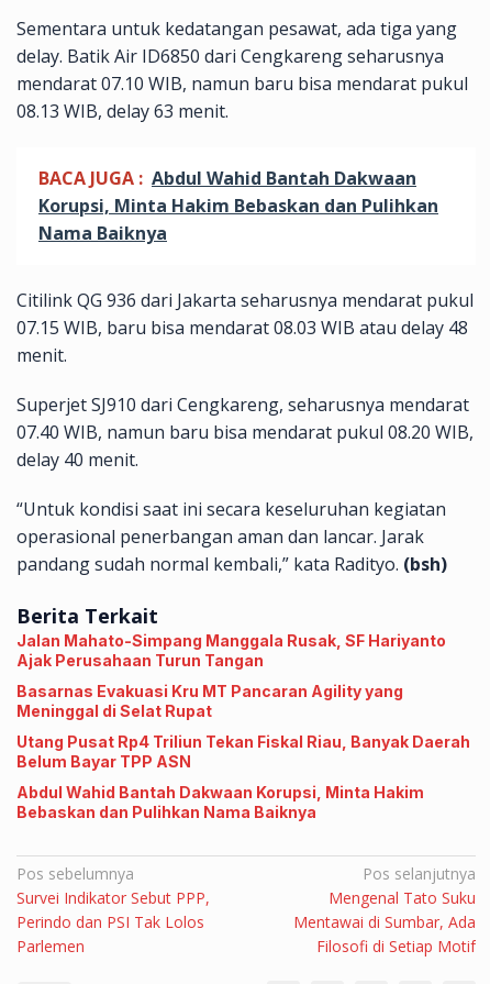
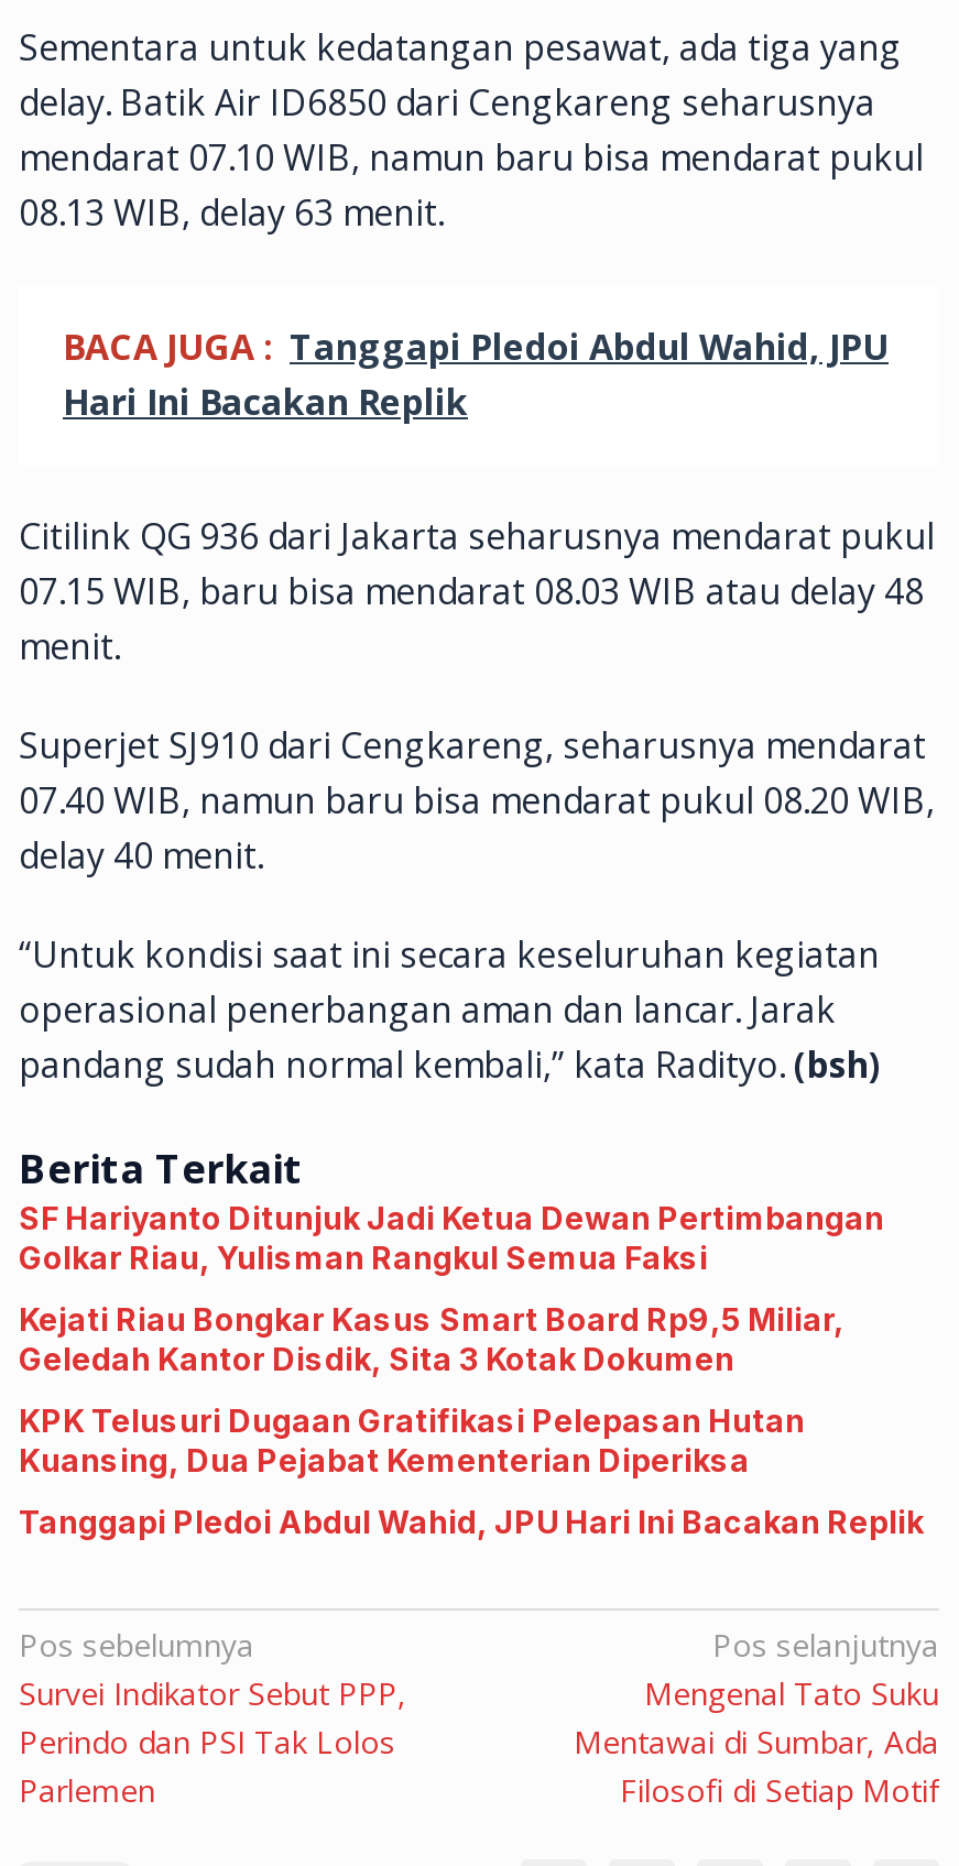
[38,166,438,246] BACA JUGA : Abdul Wahid Bantah Dakwaan | Korupsi, Minta Hakim Bebaskan dan Pulihkan | Nama Baiknya -> [63,323,889,427] BACA JUGA : Tanggapi Pledoi Abdul Wahid, JPU | Hari Ini Bacakan Replik
[16,631,446,670] Jalan Mahato-Simpang Manggala Rusak, SF Hariyanto | Ajak Perusahaan Turun Tangan -> [19,1200,884,1277] SF Hariyanto Ditunjuk Jadi Ketua Dewan Pertimbangan | Golkar Riau, Yulisman Rangkul Semua Faksi
[16,682,403,720] Basarnas Evakuasi Kru MT Pancaran Agility yang | Meninggal di Selat Rupat -> [19,1301,844,1378] Kejati Riau Bongkar Kasus Smart Board Rp9,5 Miliar, | Geledah Kantor Disdik, Sita 3 Kotak Dokumen
[16,733,470,771] Utang Pusat Rp4 Triliun Tekan Fiskal Riau, Banyak Daerah | Belum Bayar TPP ASN -> [19,1402,805,1479] KPK Telusuri Dugaan Gratifikasi Pelepasan Hutan | Kuansing, Dua Pejabat Kementerian Diperiksa
[16,783,424,822] Abdul Wahid Bantah Dakwaan Korupsi, Minta Hakim | Bebaskan dan Pulihkan Nama Baiknya -> [19,1503,924,1541] Tanggapi Pledoi Abdul Wahid, JPU Hari Ini Bacakan Replik

